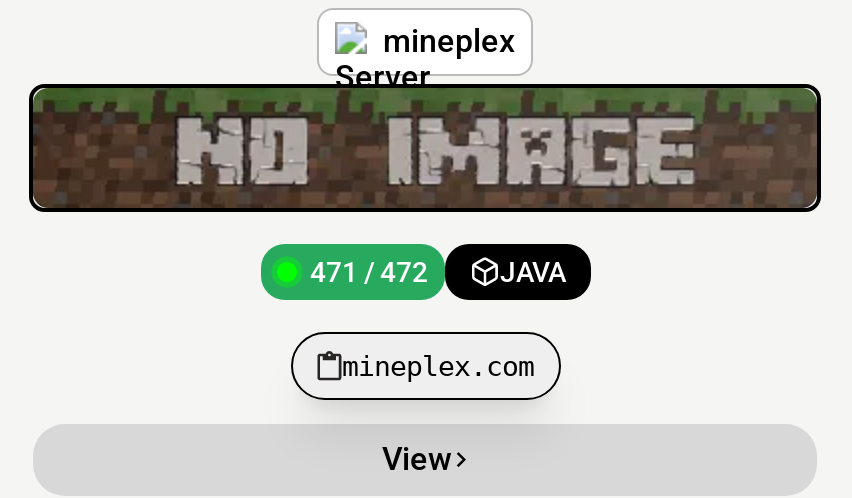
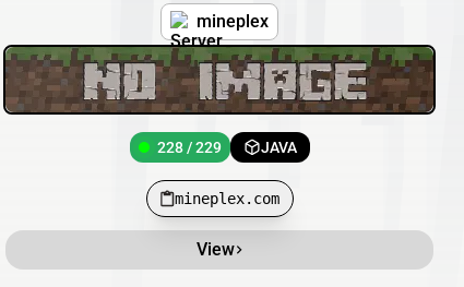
[310,257,428,289] 471 / 472 -> [157,139,221,156] 228 / 229

